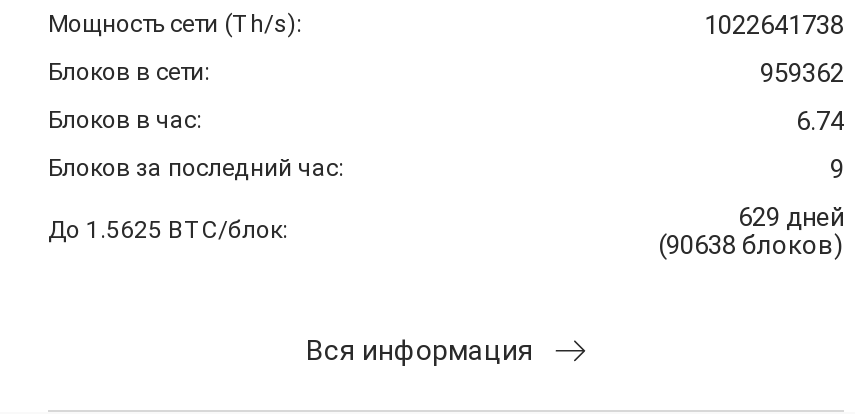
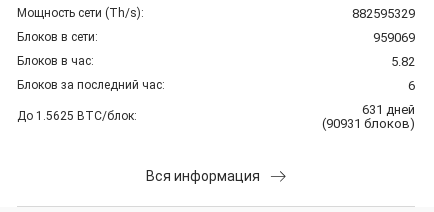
[704,10,844,40] 1022641738 -> [352,6,415,21] 882595329
[760,58,844,88] 959362 -> [373,30,415,45] 959069
[796,106,844,136] 6.74 -> [391,54,415,69] 5.82
[830,154,844,184] 9 -> [408,78,415,93] 6
[738,202,844,232] 629 дней -> [362,102,415,117] 631 дней
[658,230,844,260] (90638 блоков) -> [322,116,415,131] (90931 блоков)

